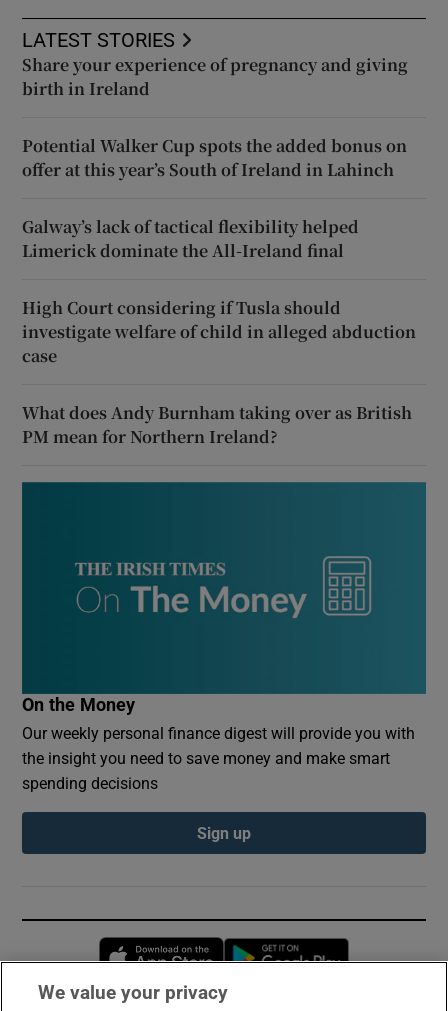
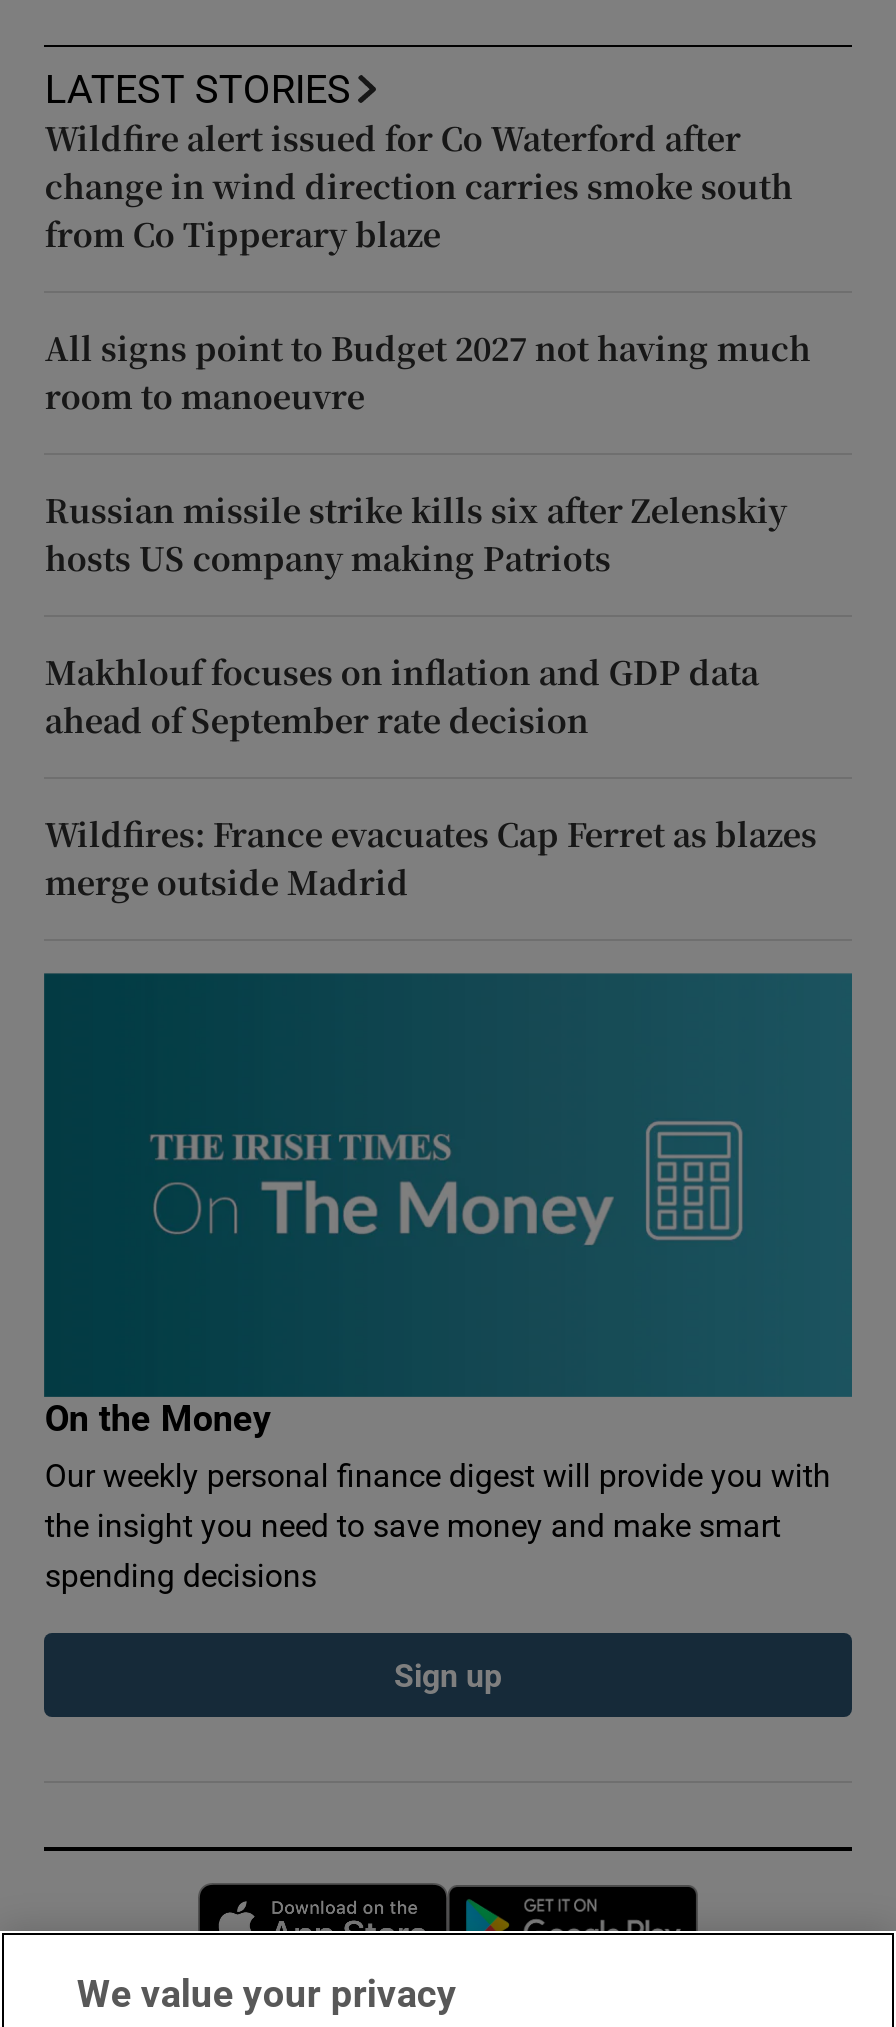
[22,53,408,100] Share your experience of pregnancy and giving | birth in Ireland -> [45,115,793,257] Wildfire alert issued for Co Waterford after | change in wind direction carries smoke south | from Co Tipperary blaze
[22,134,407,181] Potential Walker Cup spots the added bonus on | offer at this year’s South of Ireland in Lahinch -> [45,325,811,419] All signs point to Budget 2027 not having much | room to manoeuvre
[22,215,359,262] Galway’s lack of tactical flexibility helped | Limerick dominate the All-Ireland final -> [45,487,787,581] Russian missile strike kills six after Zelenskiy | hosts US company making Patriots
[22,296,416,367] High Court considering if Tusla should | investigate welfare of child in alleged abduction | case -> [45,649,759,743] Makhlouf focuses on inflation and GDP data | ahead of September rate decision
[22,401,412,448] What does Andy Burnham taking over as British | PM mean for Northern Ireland? -> [45,811,817,905] Wildfires: France evacuates Cap Ferret as blazes | merge outside Madrid

